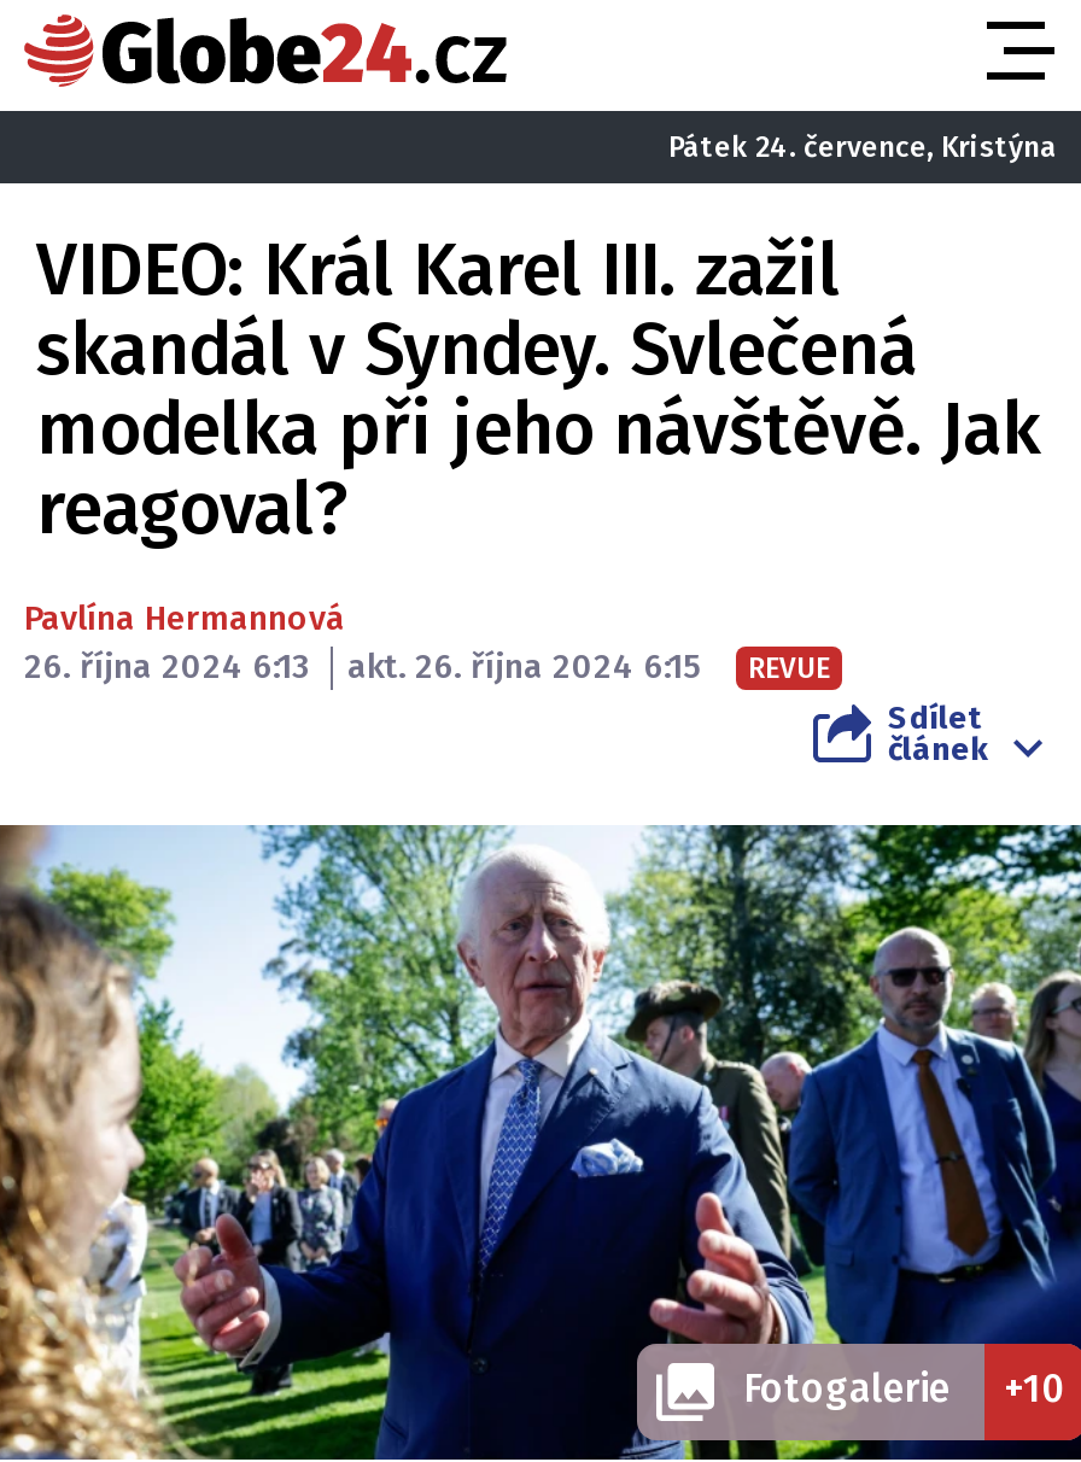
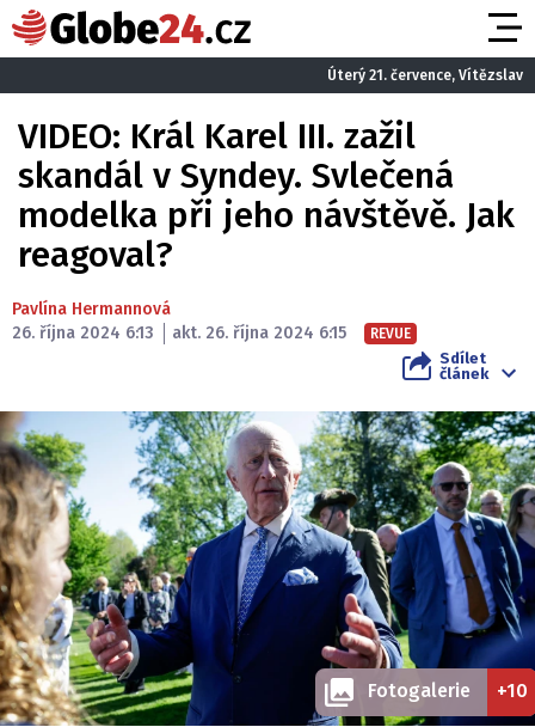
[668,129,1057,163] Pátek 24. července, Kristýna -> [327,66,523,83] Úterý 21. července, Vítězslav

